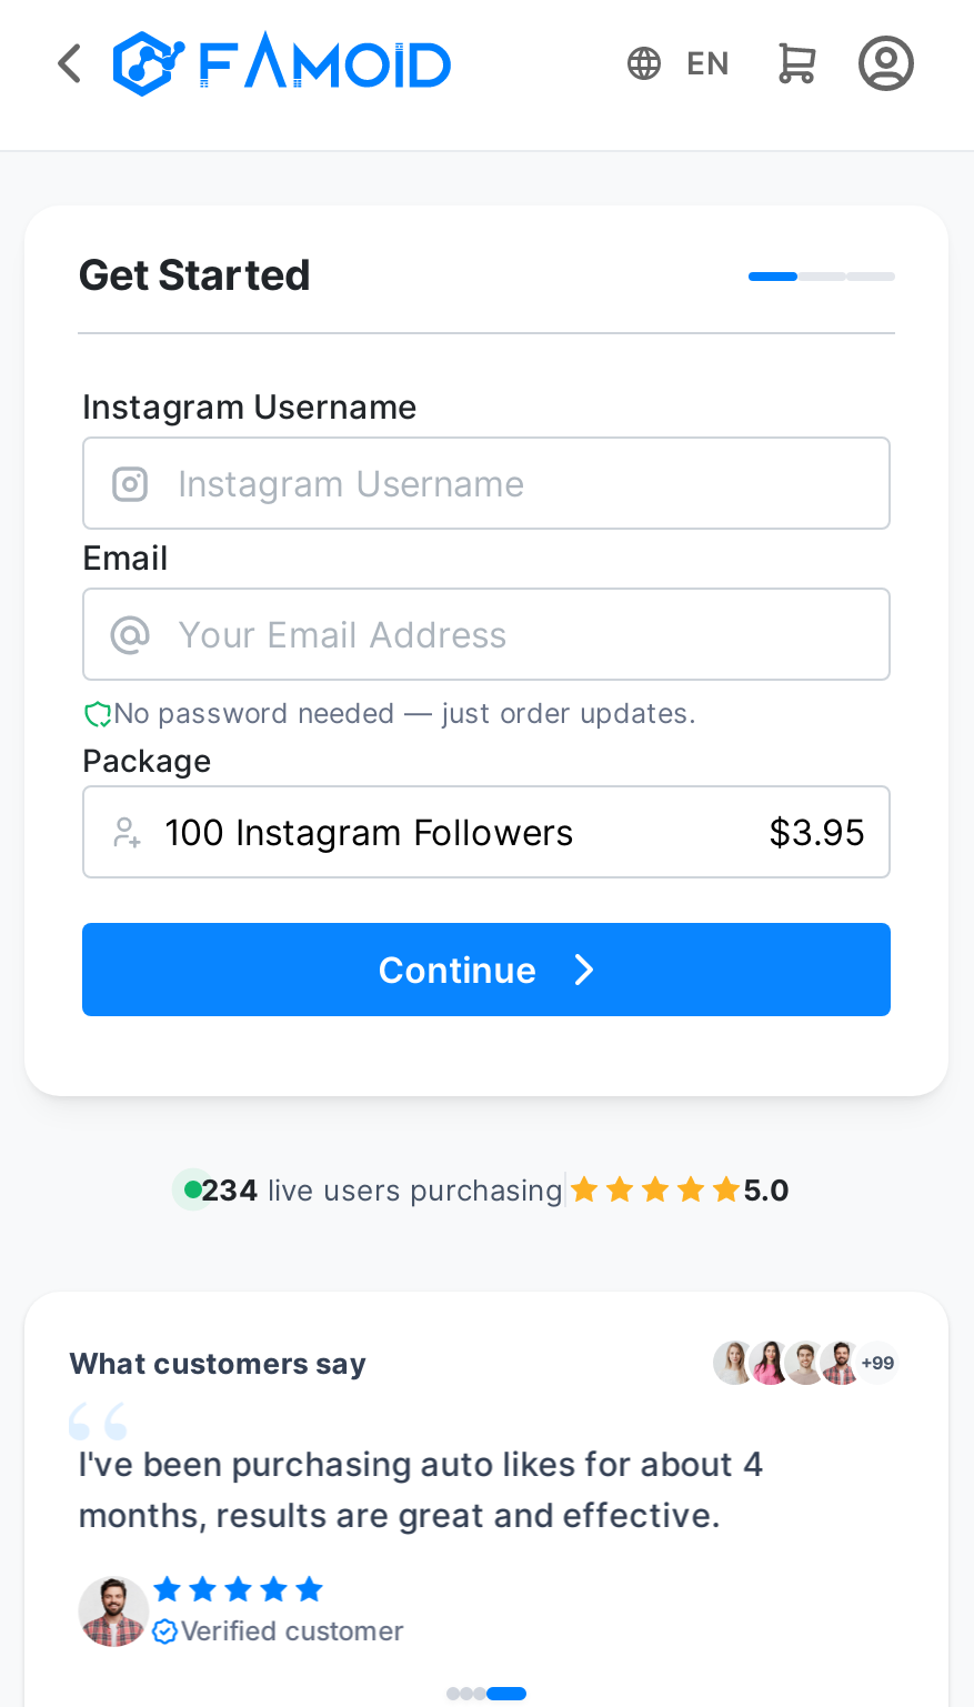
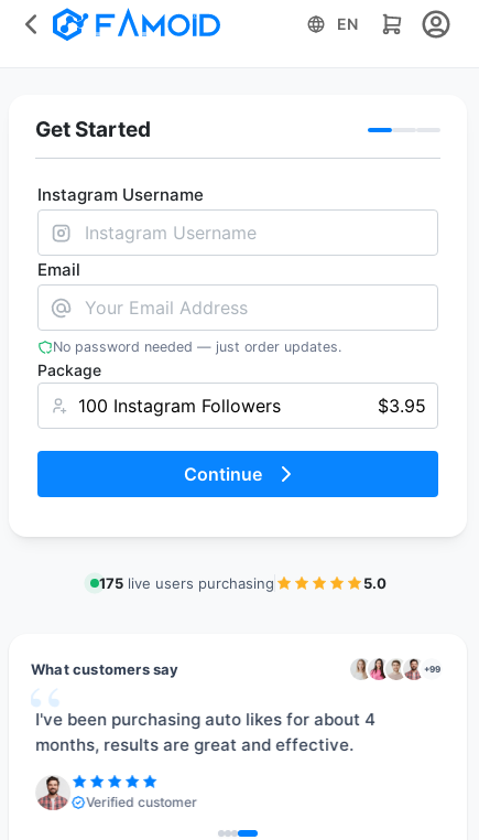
[201,1172,563,1207] 234 live users purchasing -> [99,574,274,592] 175 live users purchasing

